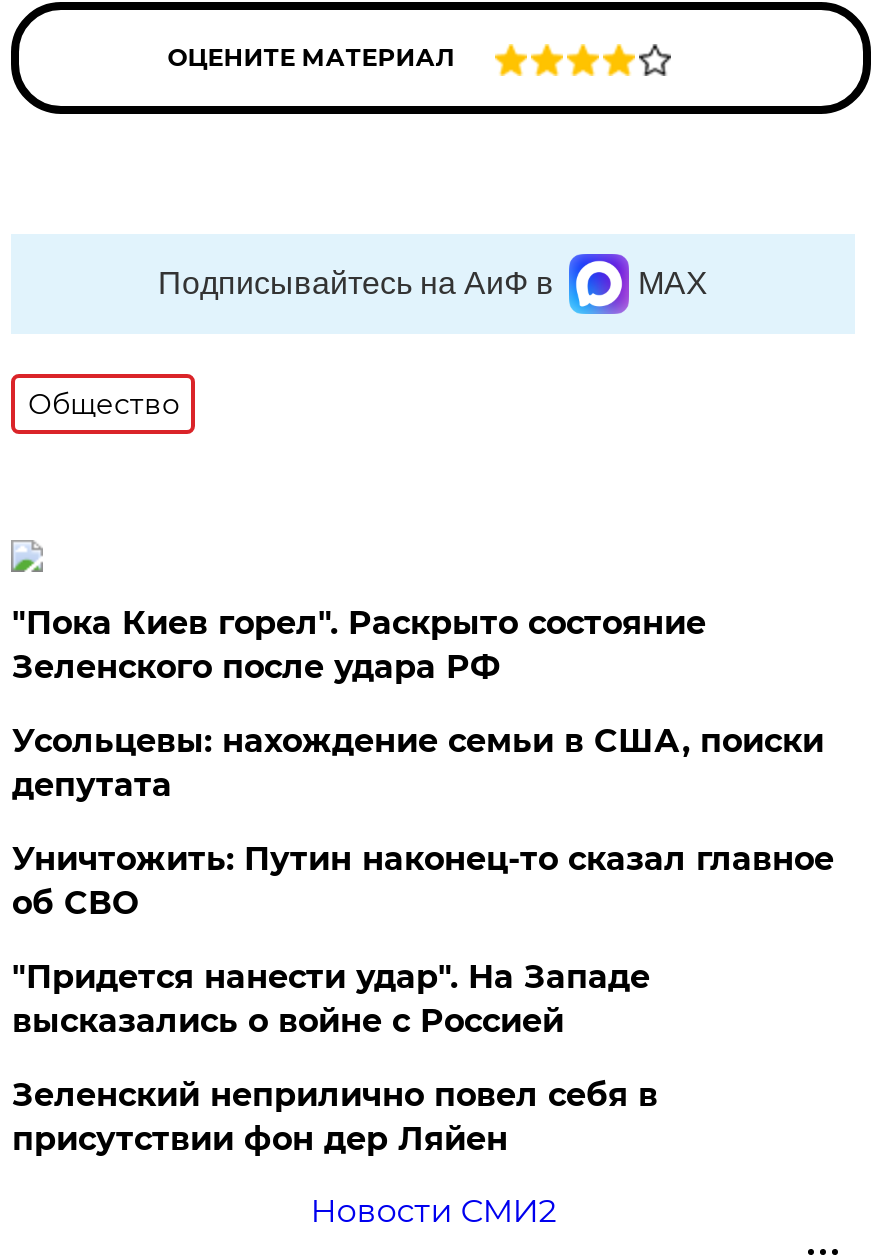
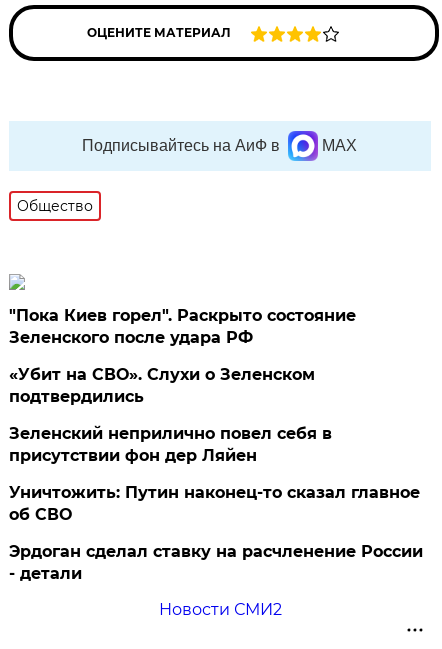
[12,722,824,1040] Усольцевы: нахождение семьи в США, поиски | депутата | "Придется нанести удар". На Западе | высказались о войне с Россией -> [9,365,315,406] «Убит на СВО». Слухи о Зеленском | подтвердились
moved [12,840,834,922] -> [9,483,420,524]: Уничтожить: Путин наконец-то сказал главное | об СВО
moved [12,1076,658,1158] -> [9,424,332,465]: Зеленский неприлично повел cебя в | присутствии фон дер Ляйен
none -> [9,542,423,583] Эрдоган сделал ставку на расчленение России | - детали

